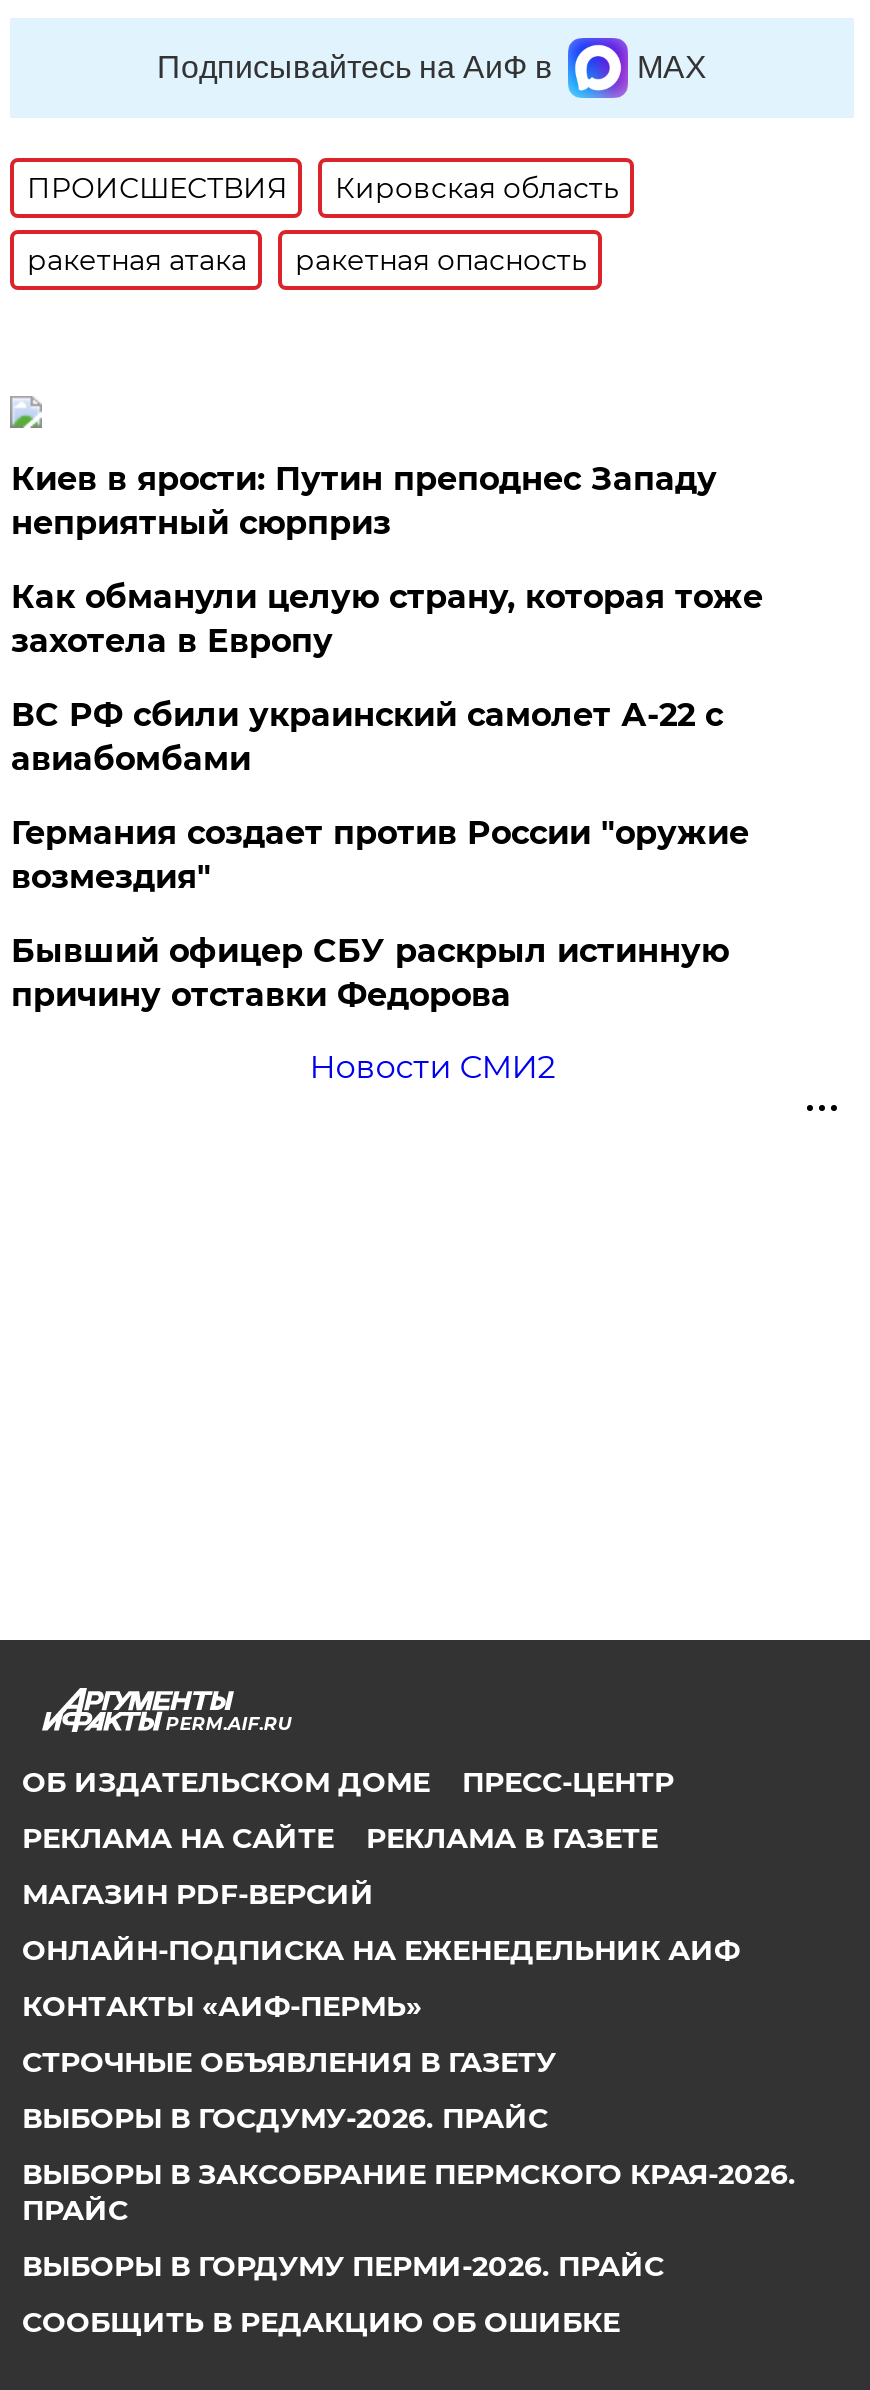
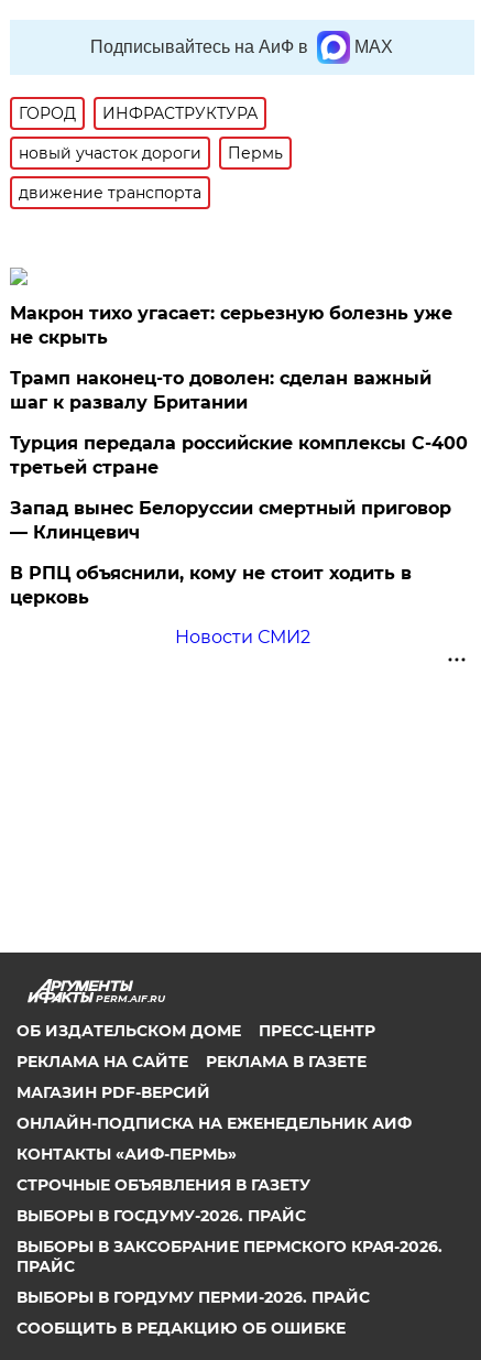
[27,169,619,277] ПРОИСШЕСТВИЯ | Кировская область | ракетная атака | ракетная опасность -> [19,103,283,202] ГОРОД | ИНФРАСТРУКТУРА | новый участок дороги | Пермь | движение транспорта
[11,459,763,1013] Киев в ярости: Путин преподнес Западу | неприятный сюрприз | Как обманули целую страну, которая тоже | захотела в Европу | ВС РФ сбили украинский самолет А-22 с | авиабомбами | Германия создает против России "оружие | возмездия" | Бывший офицер СБУ раскрыл истинную | причину отставки Федорова -> [10,302,468,607] Макрон тихо угасает: серьезную болезнь уже | не скрыть | Трамп наконец-то доволен: сделан важный | шаг к развалу Британии | Турция передала российские комплексы С-400 | третьей стране | Запад вынес Белоруссии смертный приговор | — Клинцевич | В РПЦ объяснили, кому не стоит ходить в | церковь

